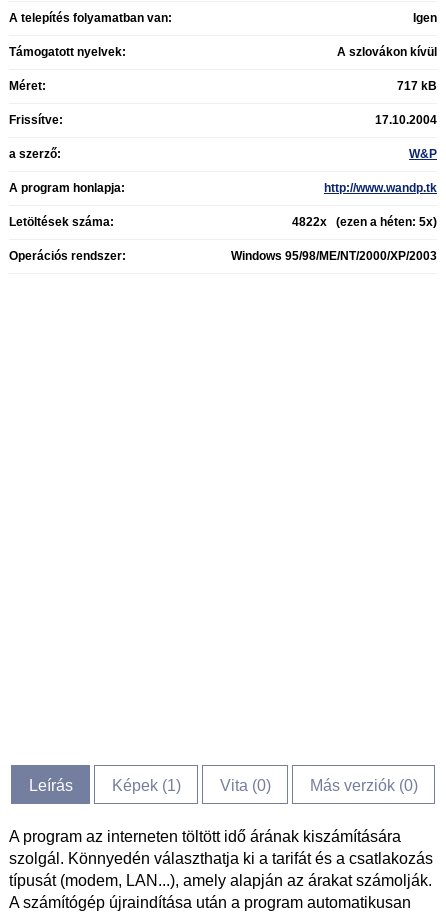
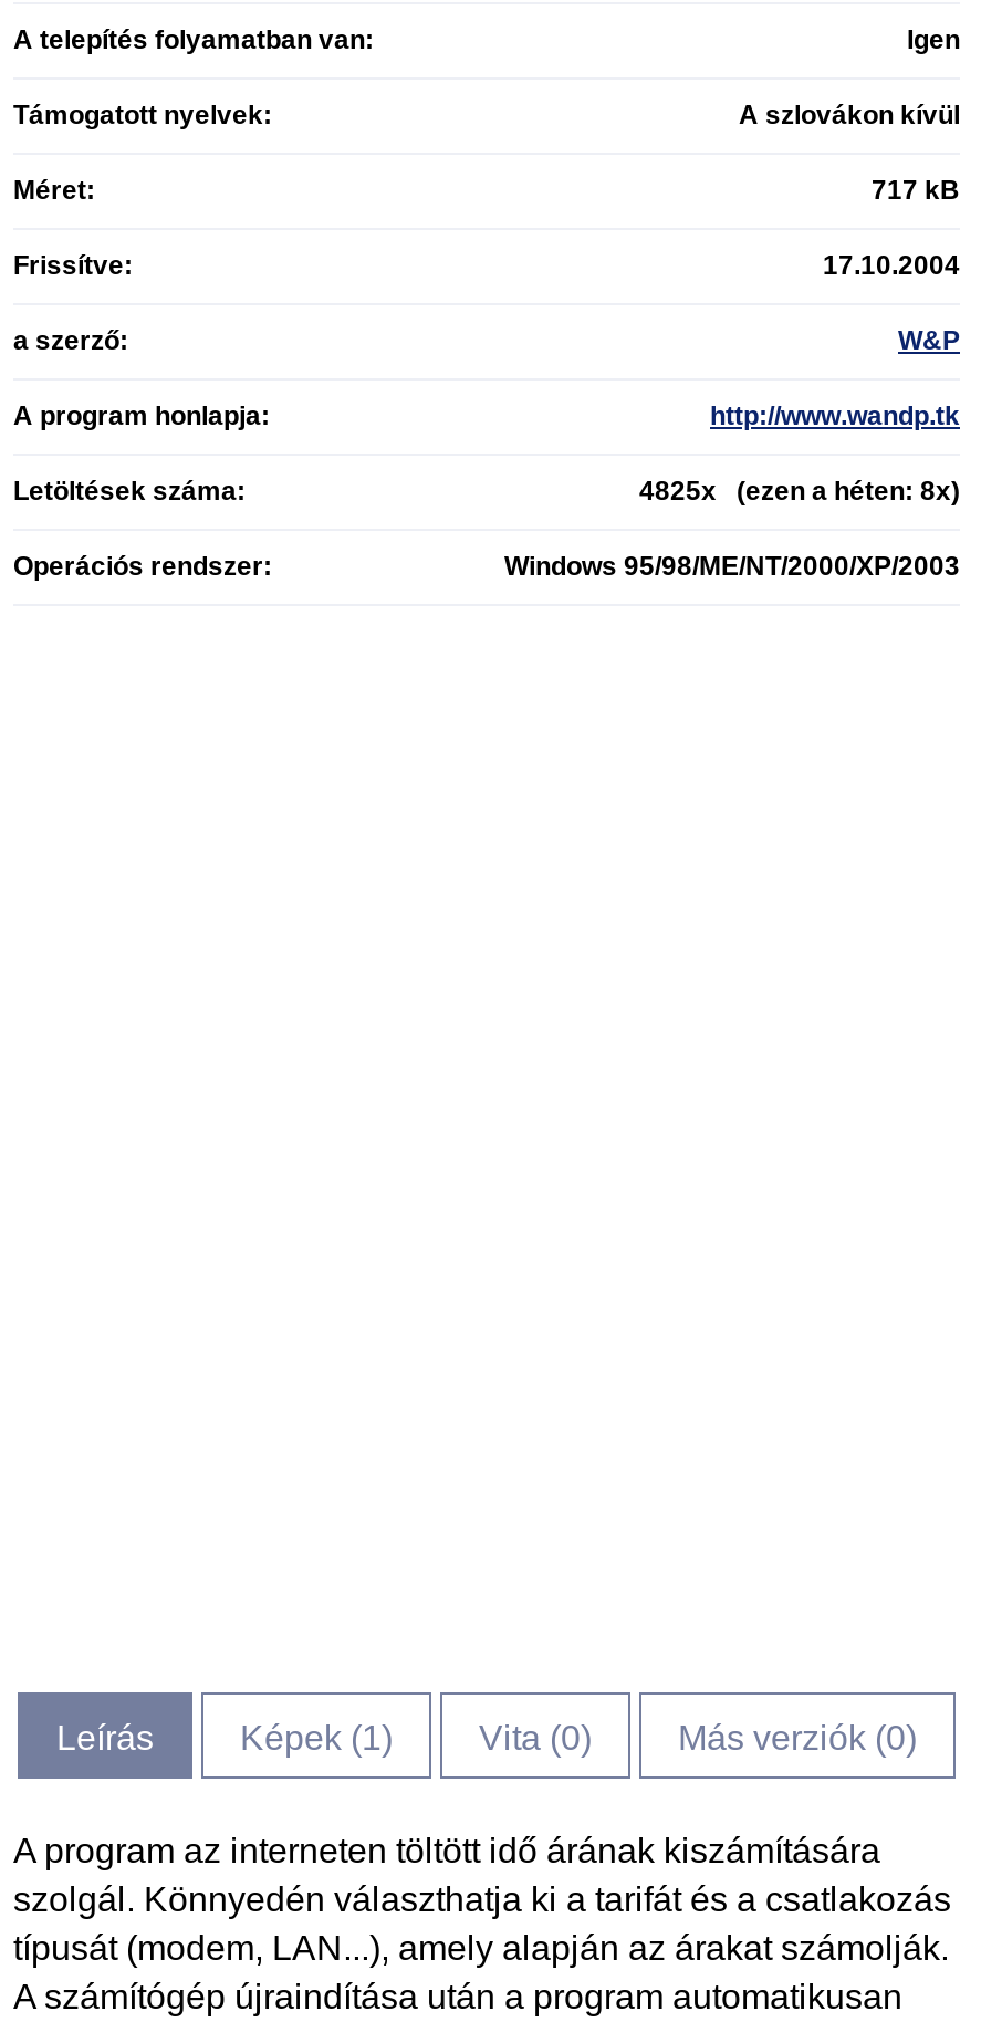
[292,215,437,229] 4822x (ezen a héten: 5x) -> [639,476,960,507] 4825x (ezen a héten: 8x)

